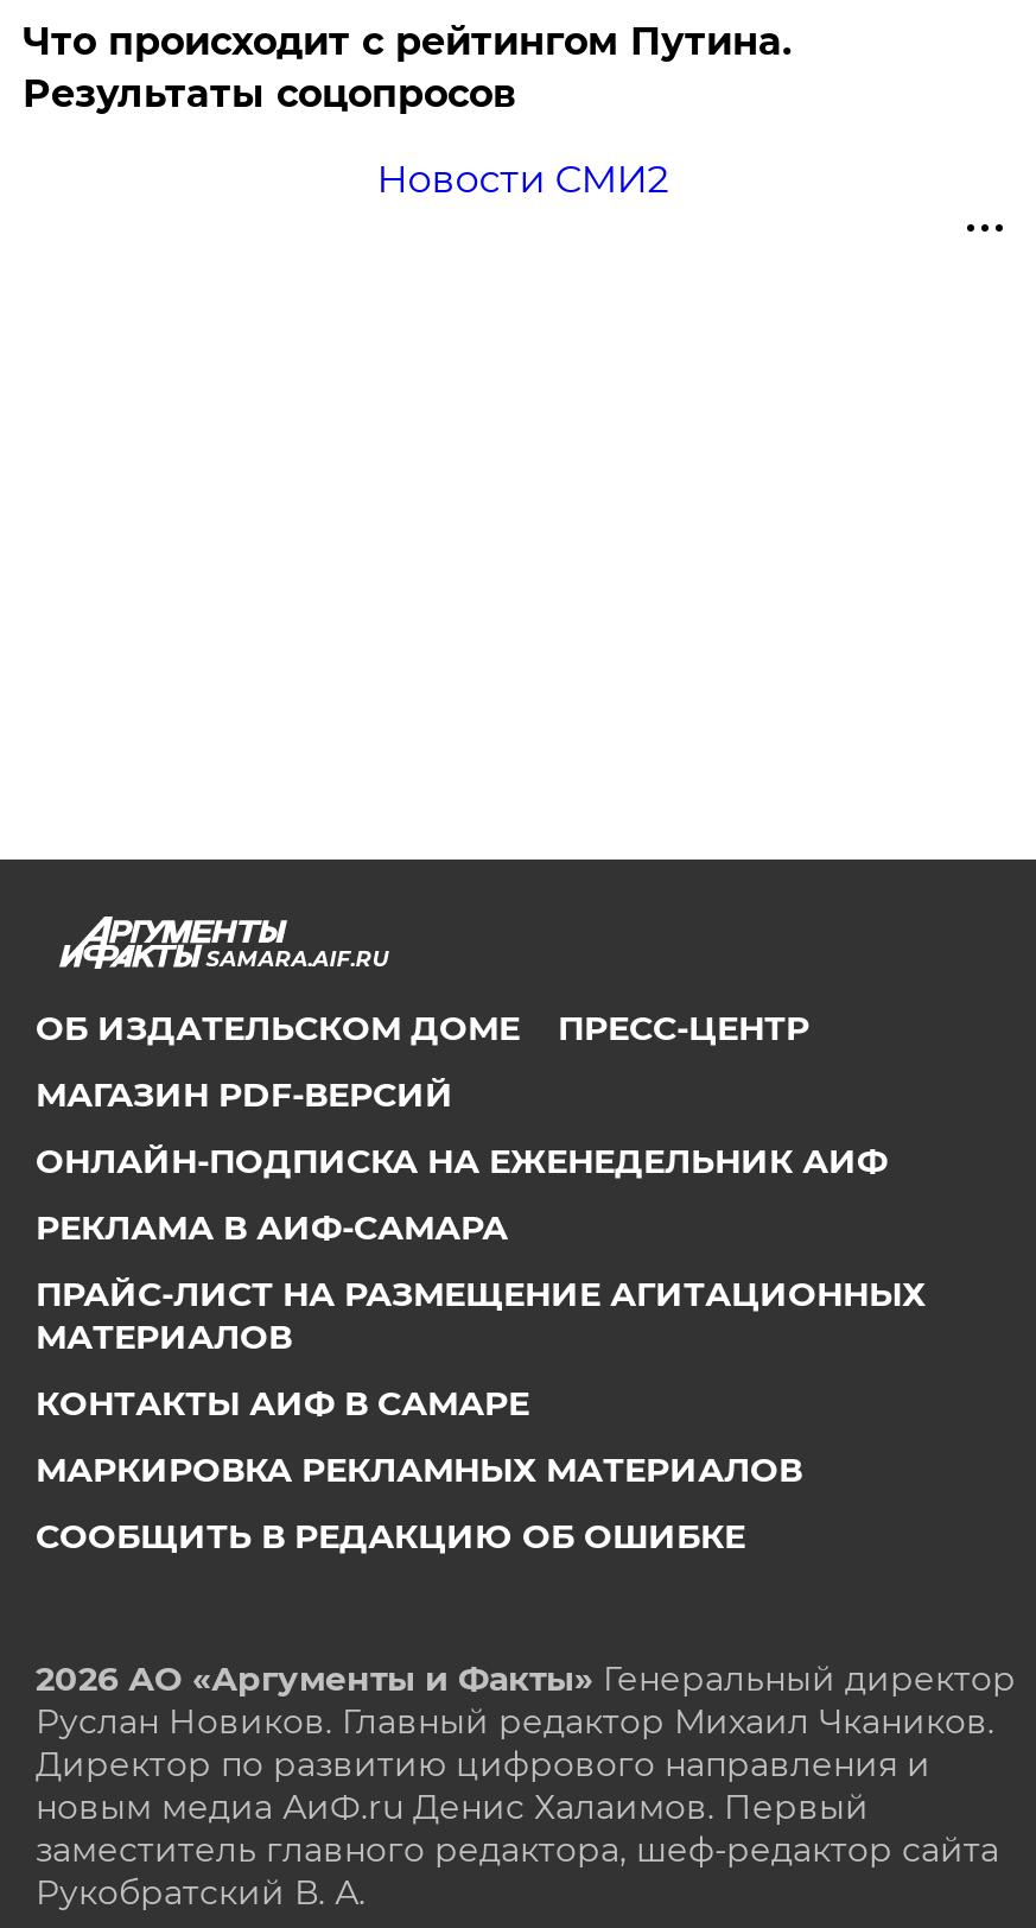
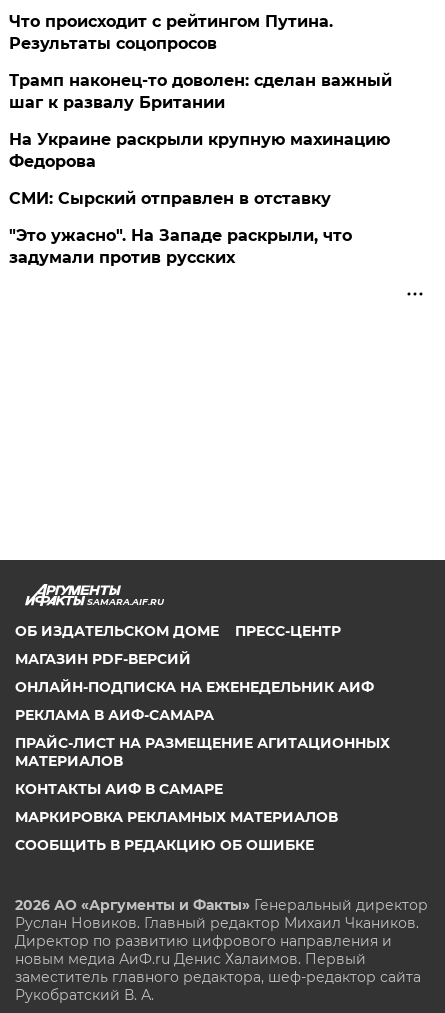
[377,156,669,202] Новости СМИ2 -> [9,71,392,267] Трамп наконец-то доволен: сделан важный | шаг к развалу Британии | На Украине раскрыли крупную махинацию | Федорова | СМИ: Сырский отправлен в отставку | "Это ужасно". На Западе раскрыли, что | задумали против русских

